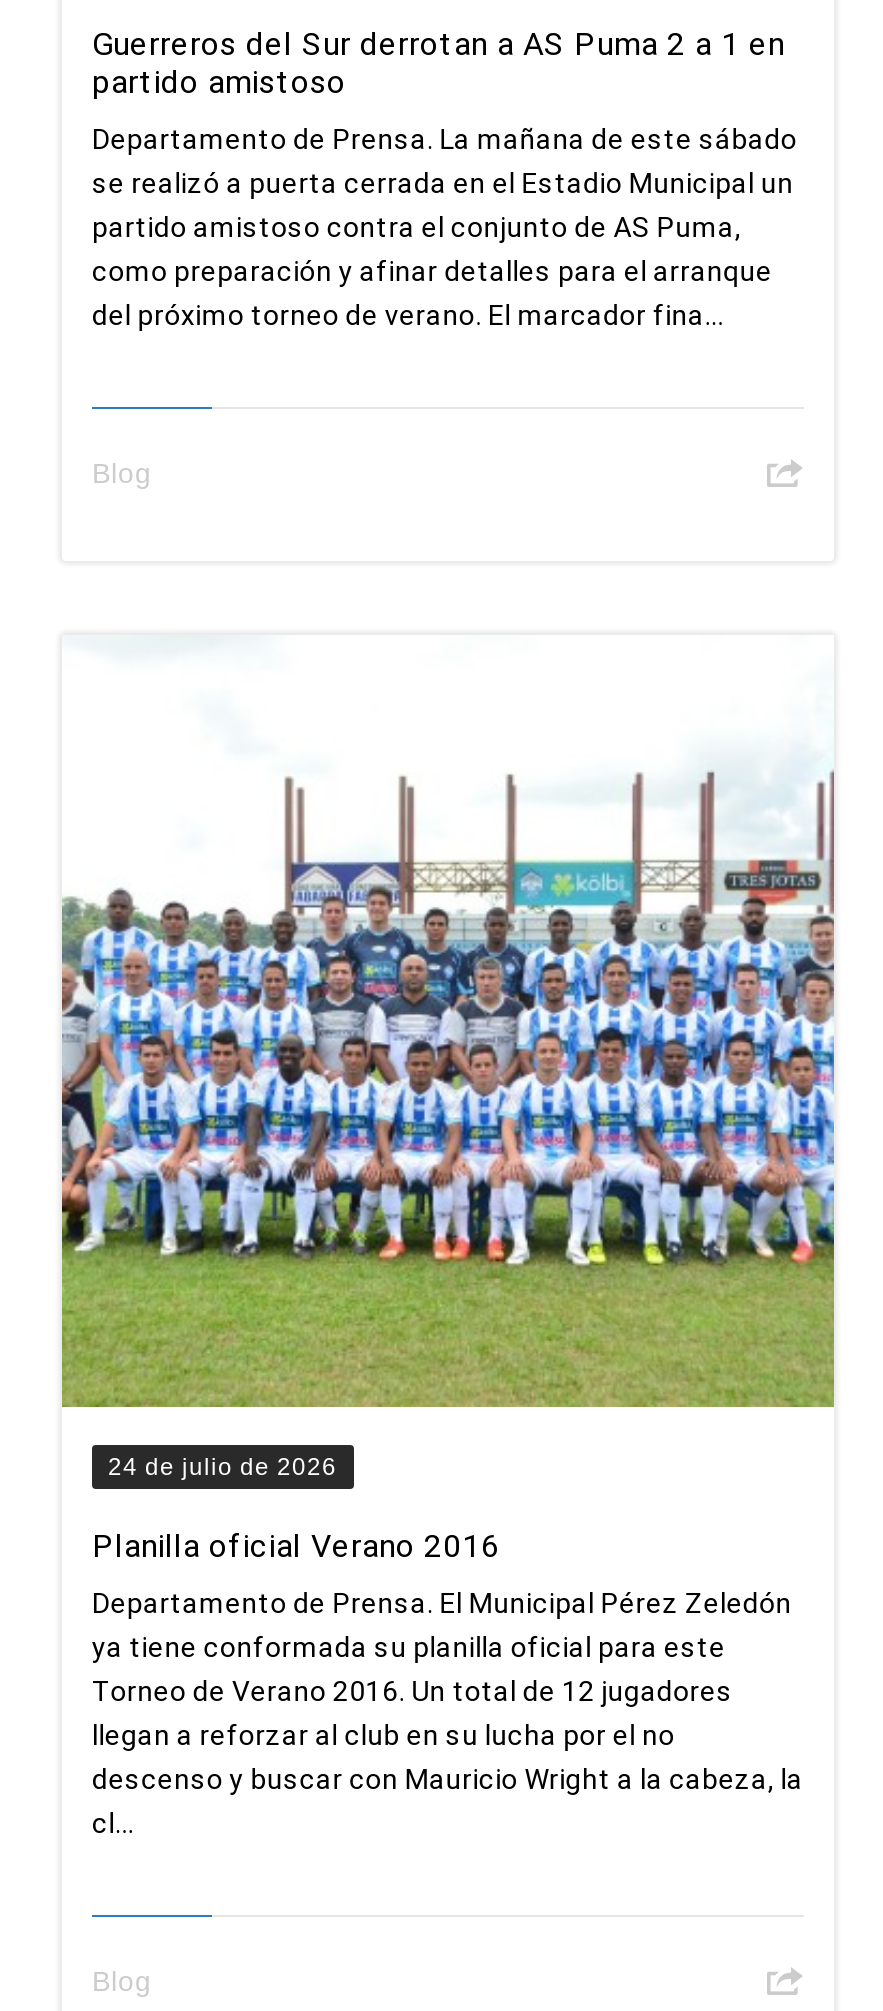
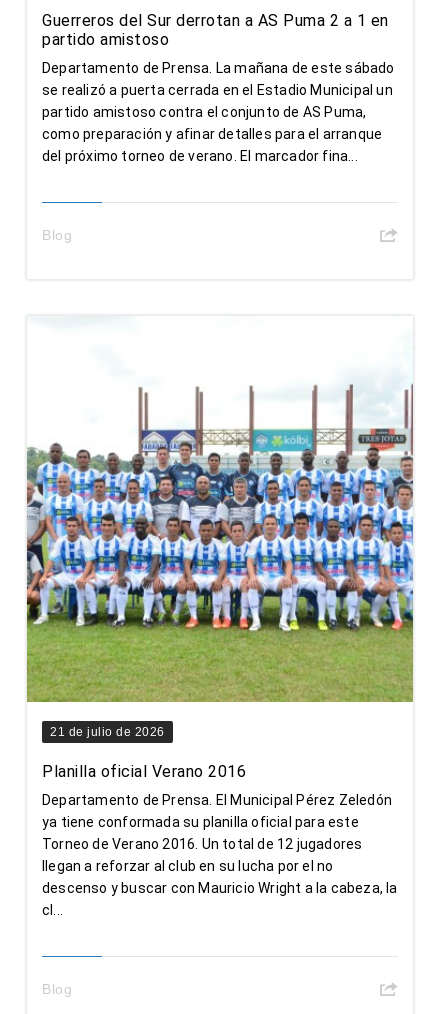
[108,1453,337,1481] 24 de julio de 2026 -> [50,725,164,739] 21 de julio de 2026

